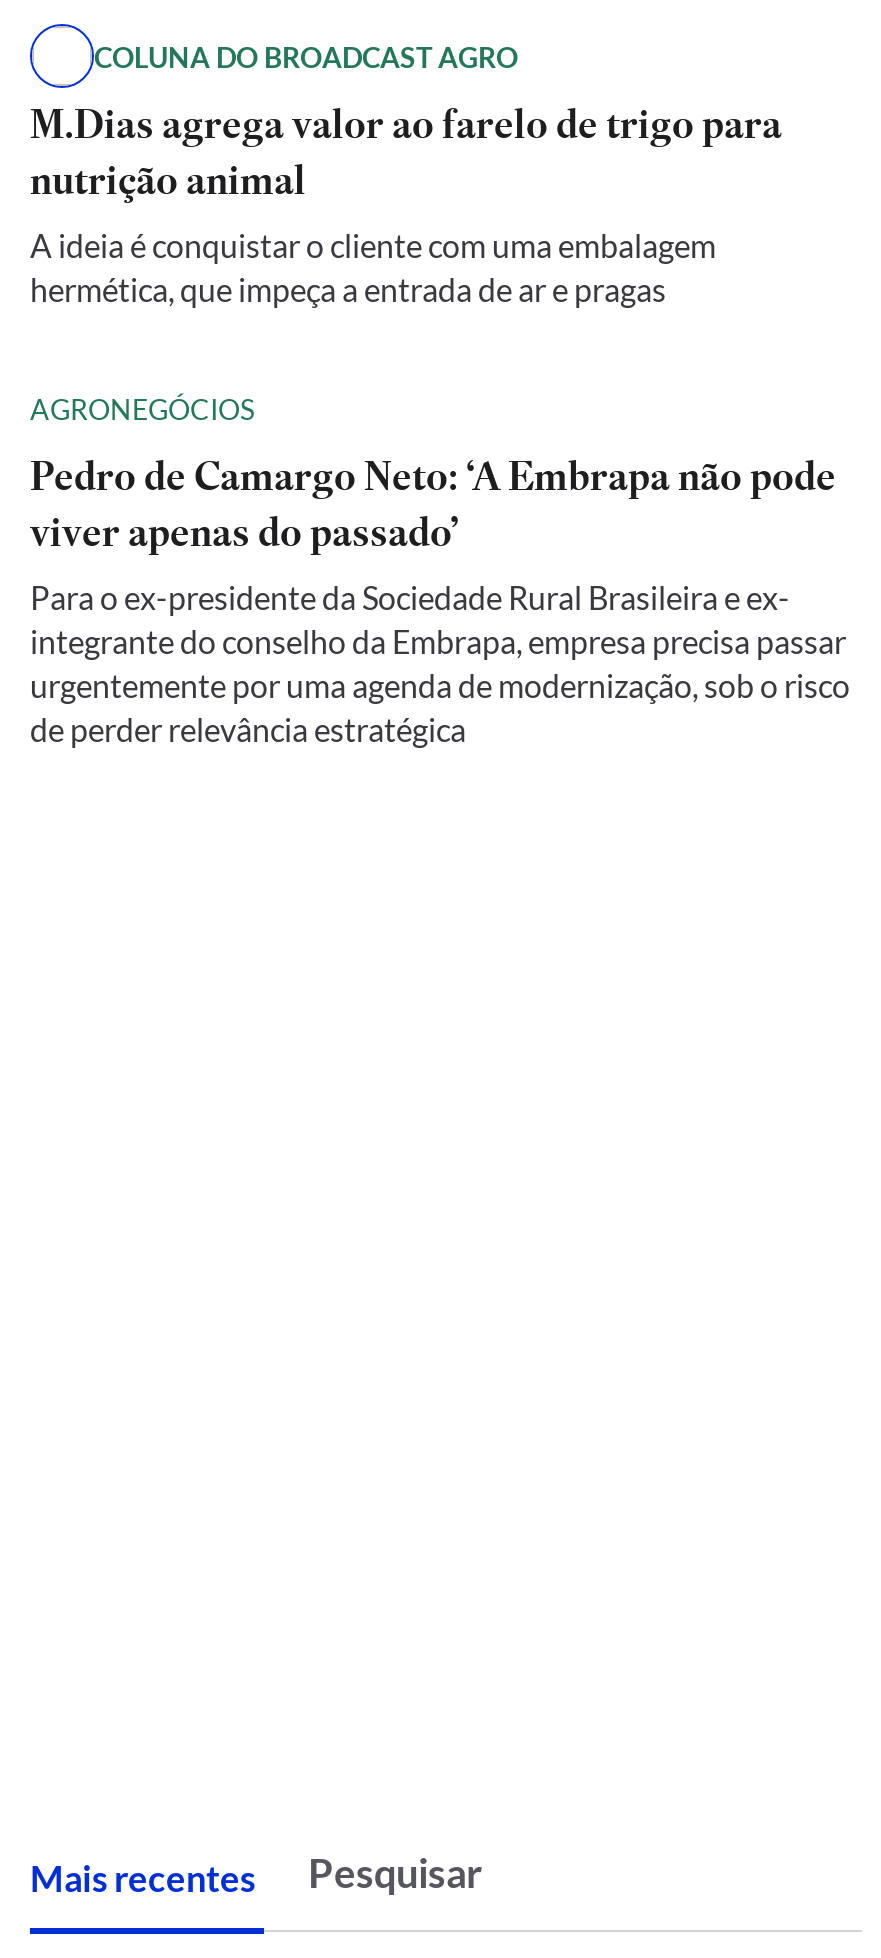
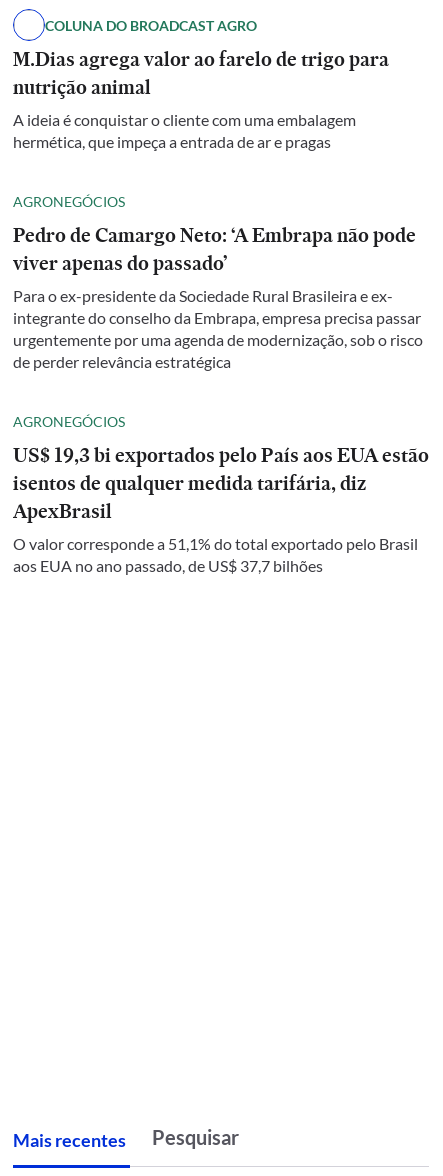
none -> [13,412,429,575] AGRONEGÓCIOS | US$ 19,3 bi exportados pelo País aos EUA estão | isentos de qualquer medida tarifária, diz | ApexBrasil | O valor corresponde a 51,1% do total exportado pelo Brasil | aos EUA no ano passado, de US$ 37,7 bilhões

